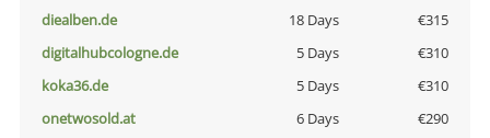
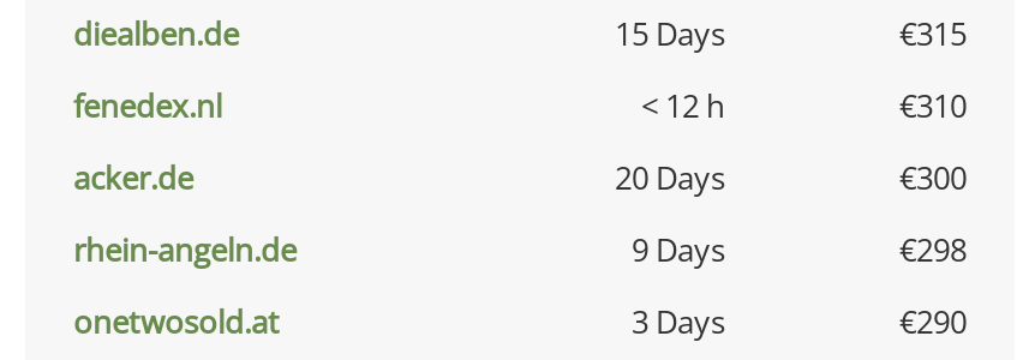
[288,10,339,30] 18 Days -> [615,12,725,55] 15 Days
[42,43,339,62] digitalhubcologne.de | 5 Days -> [73,84,725,127] fenedex.nl | < 12 h
[42,76,448,95] koka36.de | 5 Days | €310 -> [73,156,967,271] acker.de | 20 Days | €300 | rhein-angeln.de | 9 Days | €298
[296,108,339,128] 6 Days -> [632,300,725,343] 3 Days

